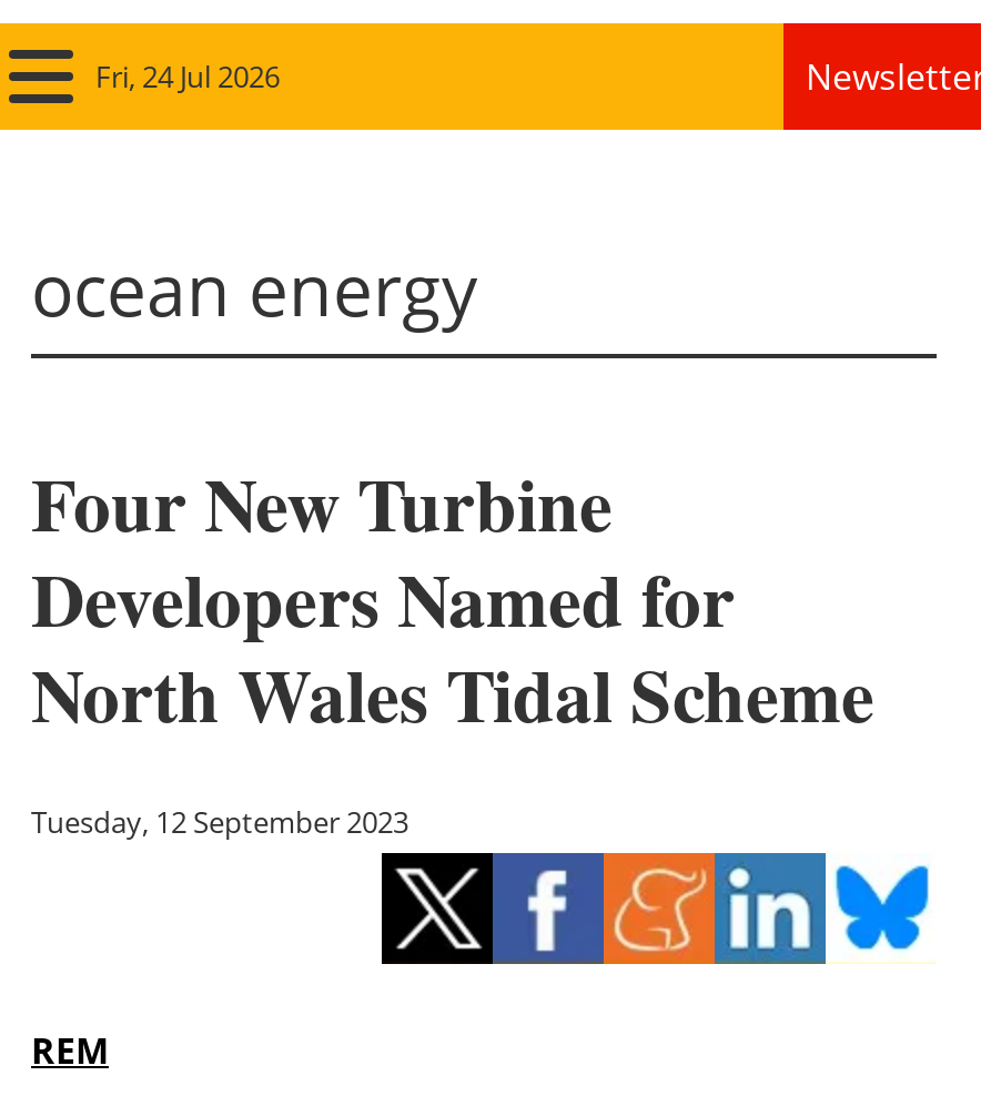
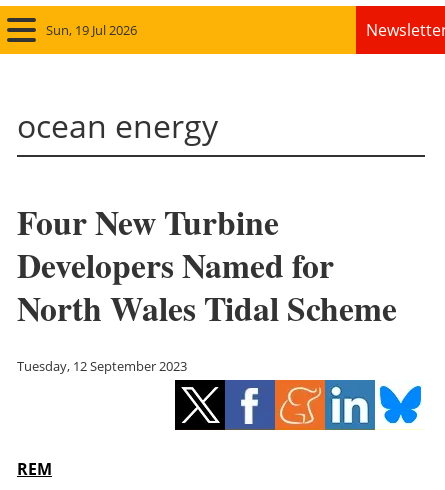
[95,57,280,97] Fri, 24 Jul 2026 -> [46,21,137,39] Sun, 19 Jul 2026

